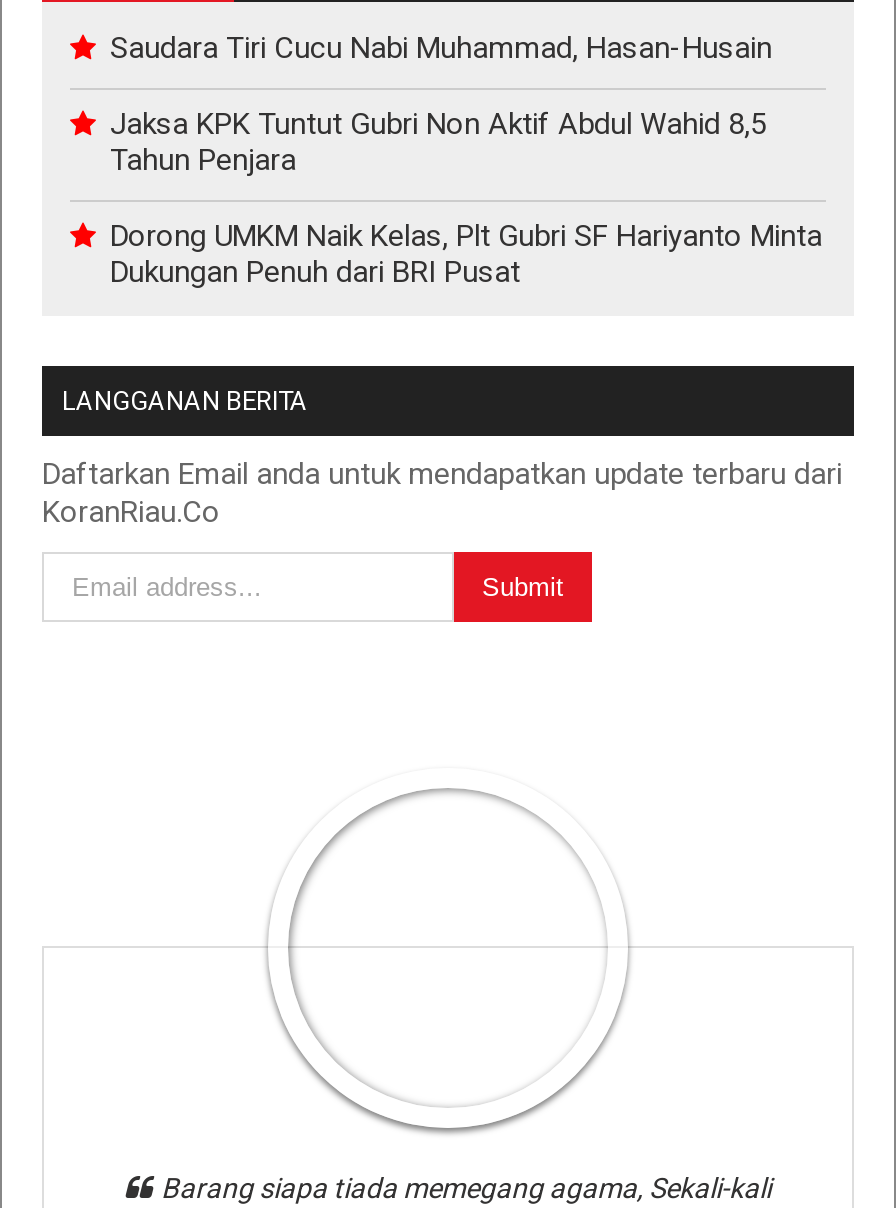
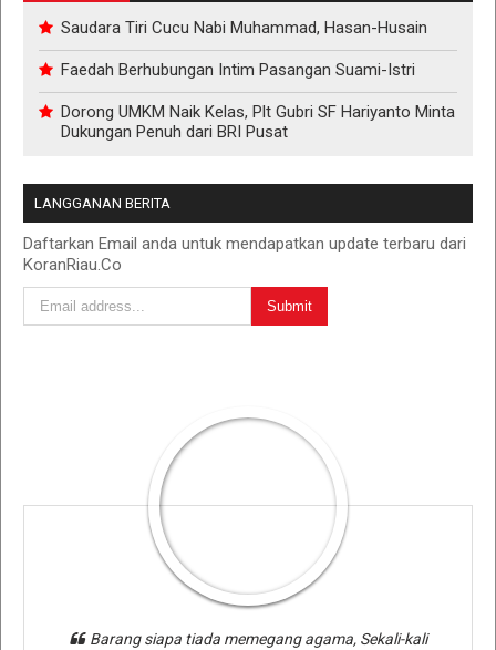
[110,106,766,178] Jaksa KPK Tuntut Gubri Non Aktif Abdul Wahid 8,5 | Tahun Penjara -> [61,60,415,80] Faedah Berhubungan Intim Pasangan Suami-Istri

